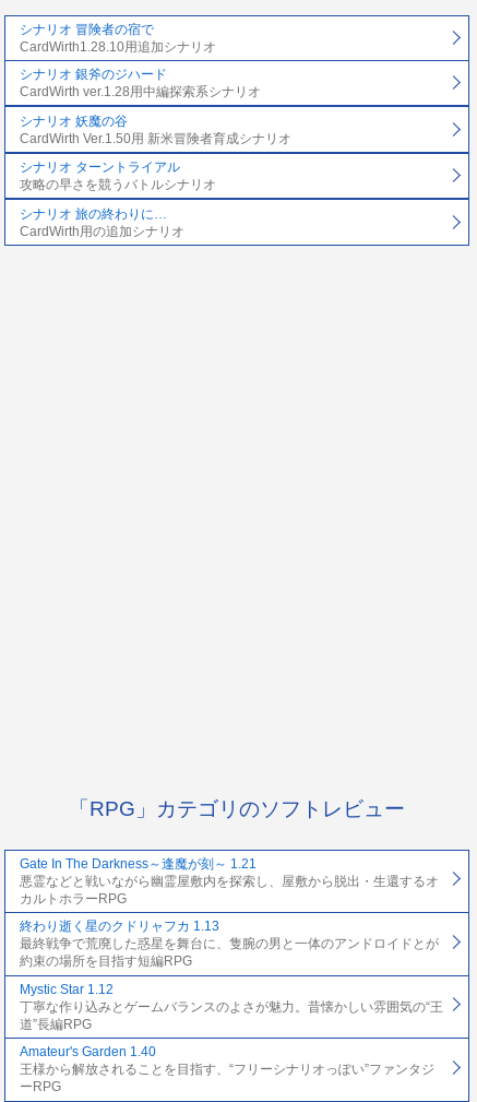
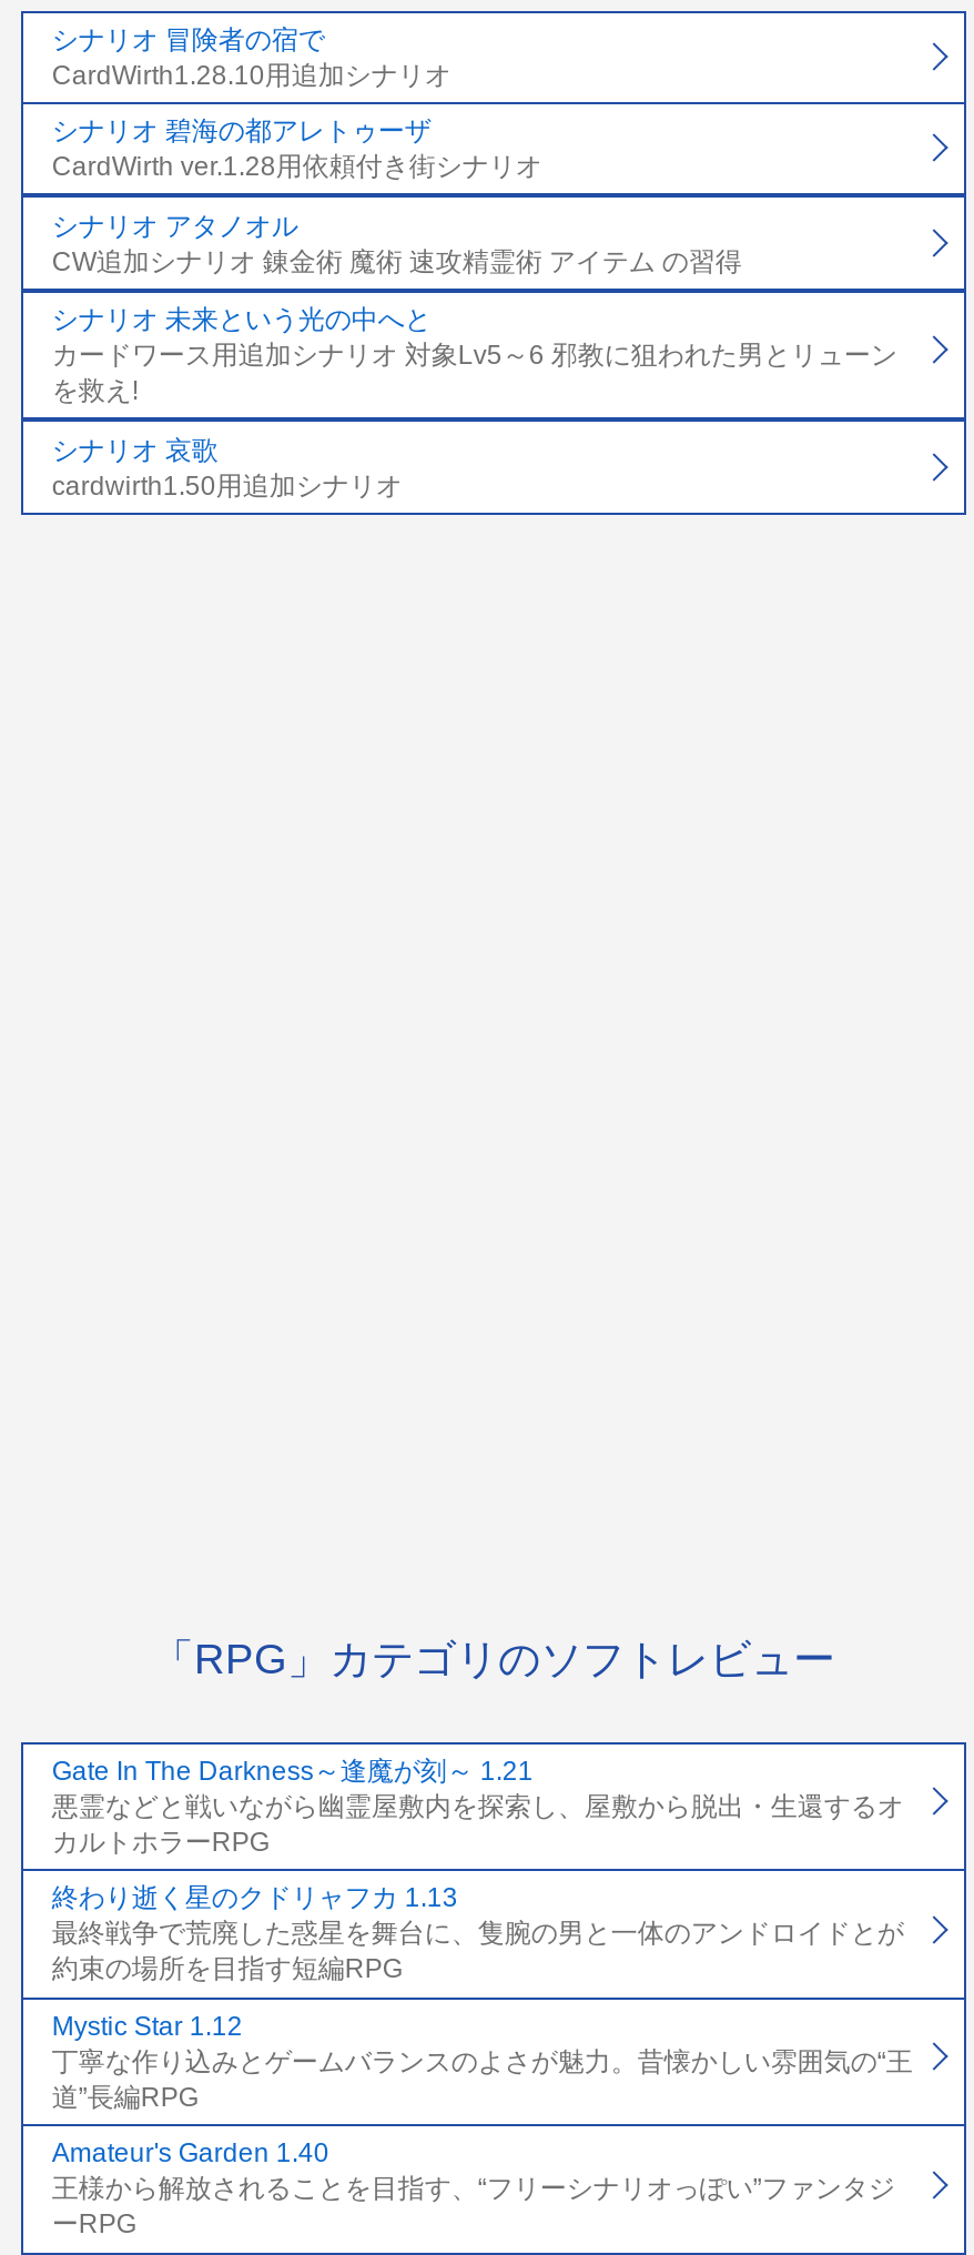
[20,67,261,100] シナリオ 銀斧のジハード | CardWirth ver.1.28用中編探索系シナリオ -> [52,116,542,182] シナリオ 碧海の都アレトゥーザ | CardWirth ver.1.28用依頼付き街シナリオ
[20,113,291,146] シナリオ 妖魔の谷 | CardWirth Ver.1.50用 新米冒険者育成シナリオ -> [52,210,742,277] シナリオ アタノオル | CW追加シナリオ 錬金術 魔術 速攻精霊術 アイテム の習得
[20,160,216,192] シナリオ ターントライアル | 攻略の早さを競うバトルシナリオ -> [52,305,897,407] シナリオ 未来という光の中へと | カードワース用追加シナリオ 対象Lv5～6 邪教に狙われた男とリューン | を救え!
[20,206,184,239] シナリオ 旅の終わりに… | CardWirth用の追加シナリオ -> [52,434,402,501] シナリオ 哀歌 | cardwirth1.50用追加シナリオ

